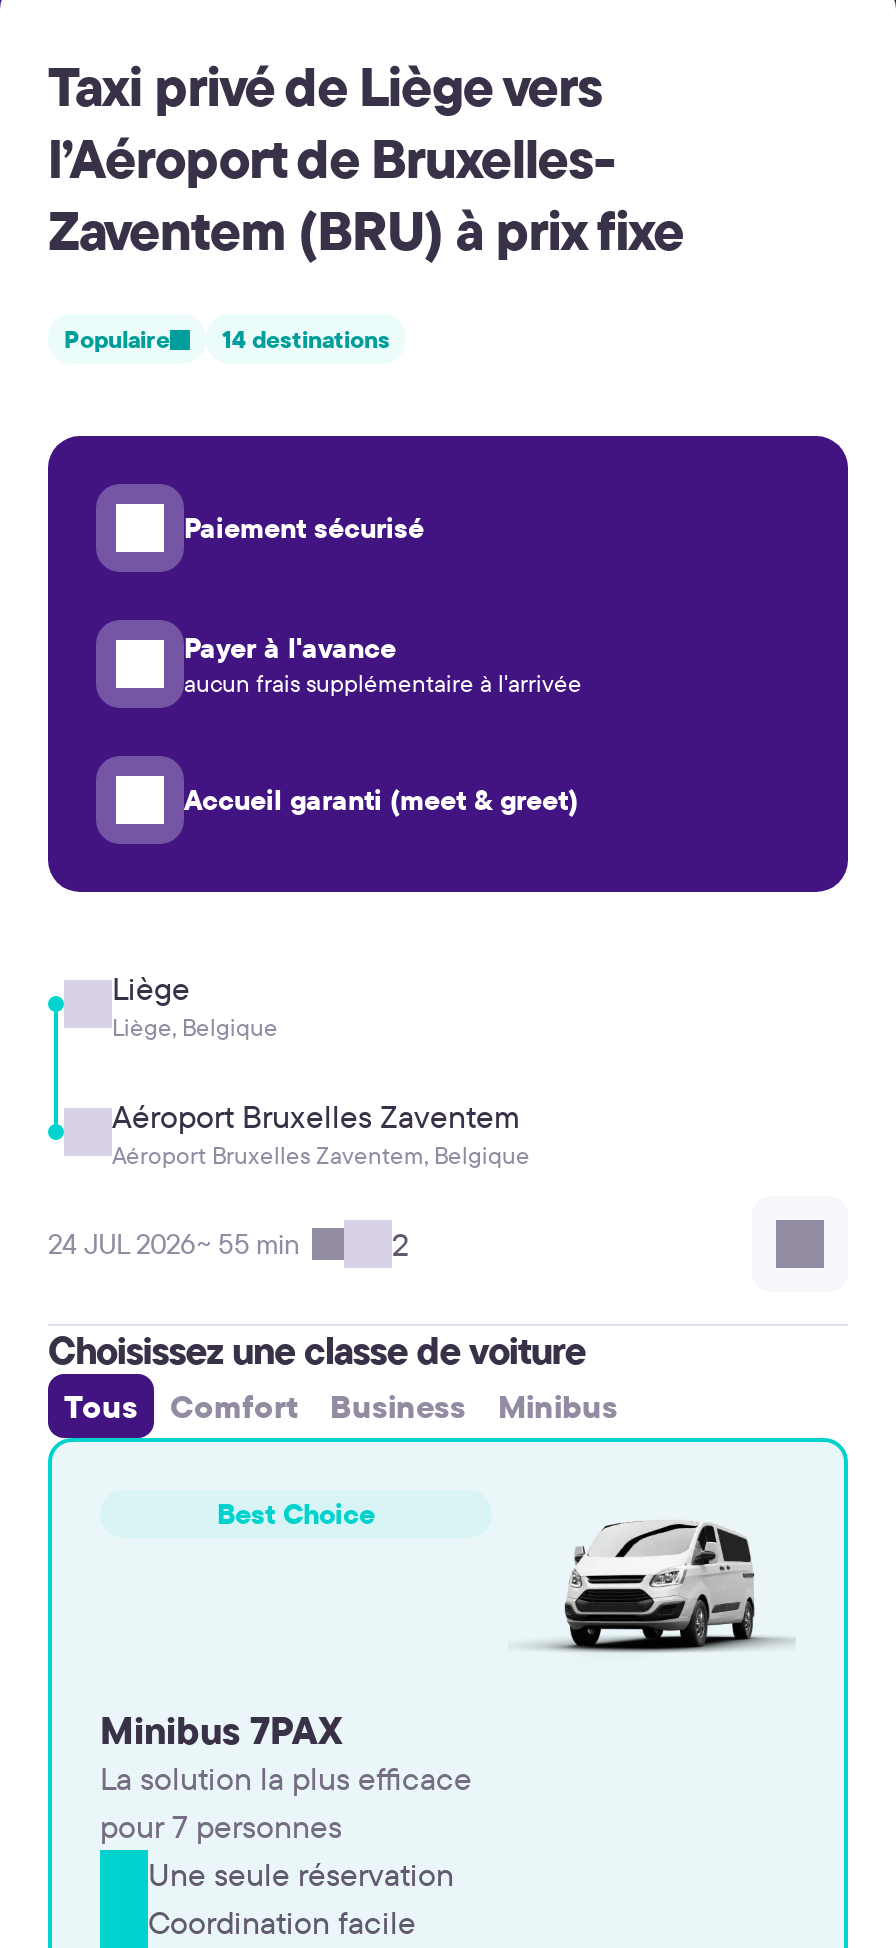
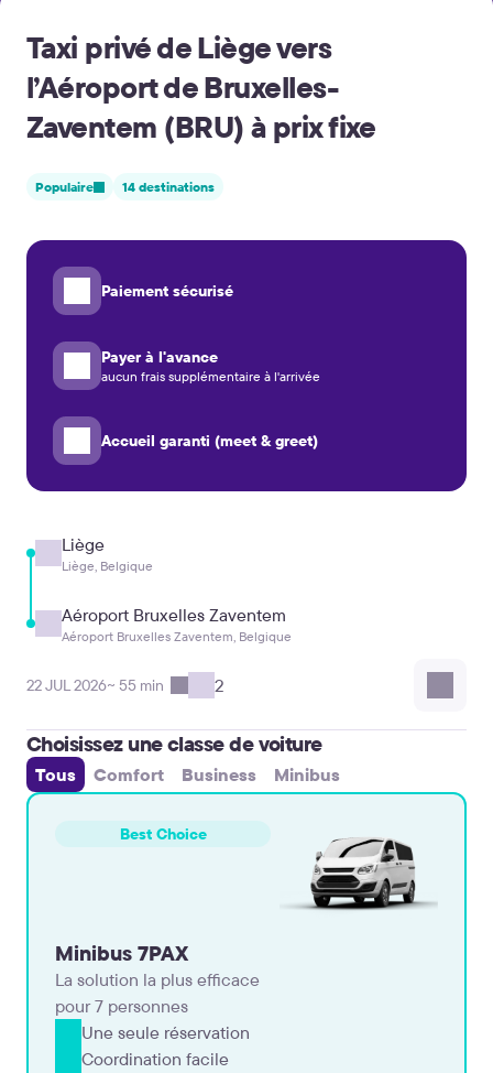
[48,1226,312,1262] 24 JUL 2026~ 55 min -> [26,675,171,695] 22 JUL 2026~ 55 min

